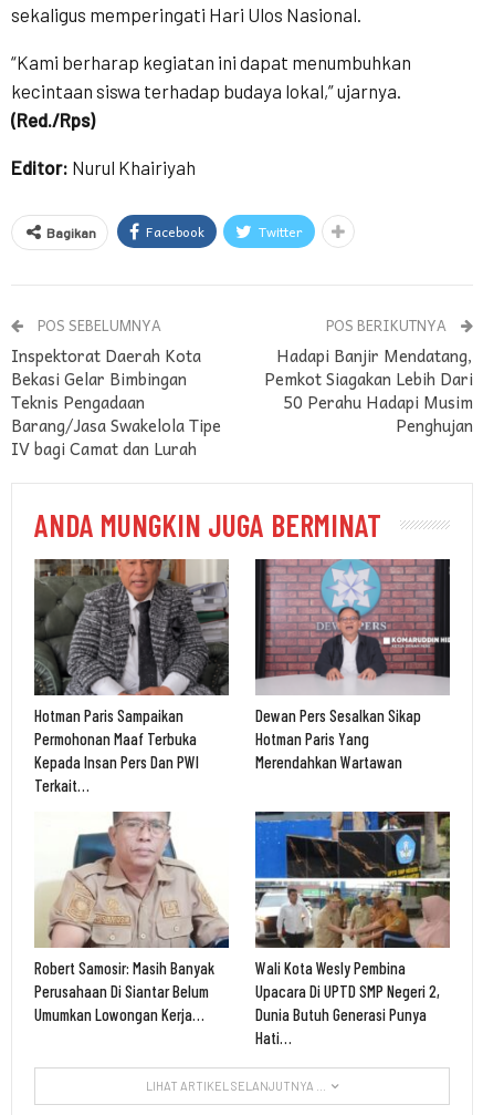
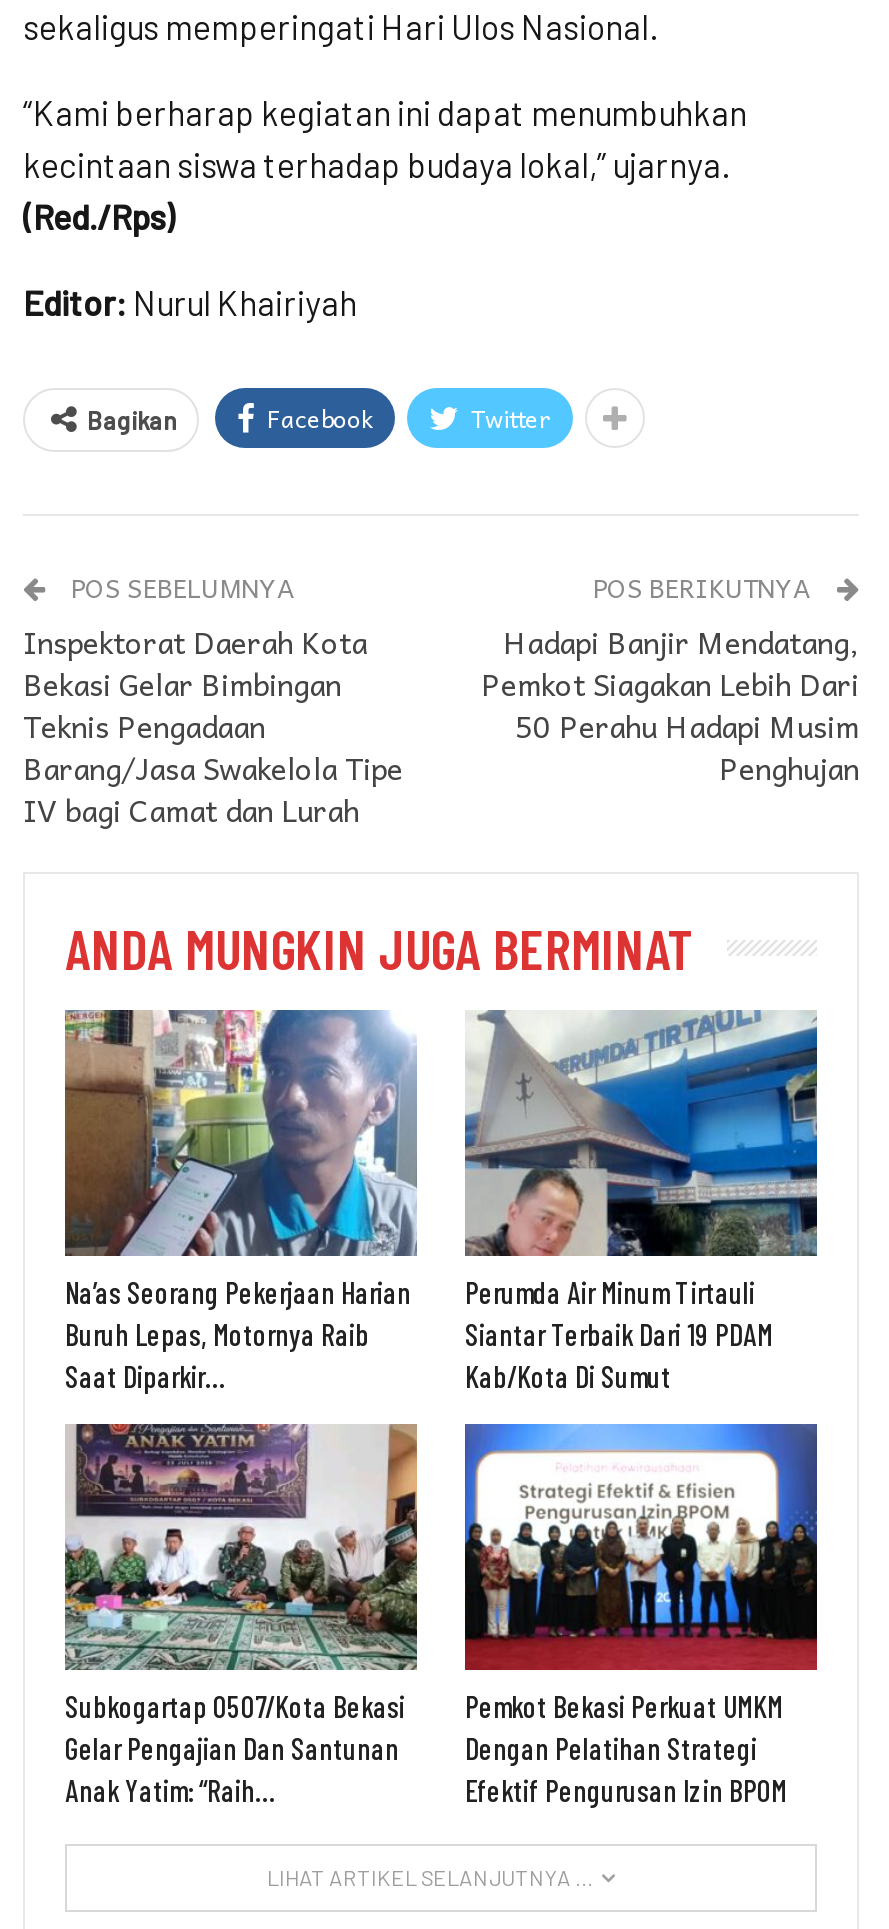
[34,558,230,795] [image] | Hotman Paris Sampaikan | Permohonan Maaf Terbuka | Kepada Insan Pers Dan PWI | Terkait… -> [65,1008,417,1394] [image] | Na’as Seorang Pekerjaan Harian | Buruh Lepas, Motornya Raib | Saat Diparkir…
[254,558,451,772] [image] | Dewan Pers Sesalkan Sikap | Hotman Paris Yang | Merendahkan Wartawan -> [463,1010,819,1394] [image] | Perumda Air Minum Tirtauli | Siantar Terbaik Dari 19 PDAM | Kab/Kota Di Sumut
[34,811,229,1024] [image] | Robert Samosir: Masih Banyak | Perusahaan Di Siantar Belum | Umumkan Lowongan Kerja… -> [65,1422,419,1808] [image] | Subkogartap 0507/Kota Bekasi | Gelar Pengajian Dan Santunan | Anak Yatim: “Raih…
[254,811,451,1047] [image] | Wali Kota Wesly Pembina | Upacara Di UPTD SMP Negeri 2, | Dunia Butuh Generasi Punya | Hati… -> [463,1422,819,1808] [image] | Pemkot Bekasi Perkuat UMKM | Dengan Pelatihan Strategi | Efektif Pengurusan Izin BPOM

